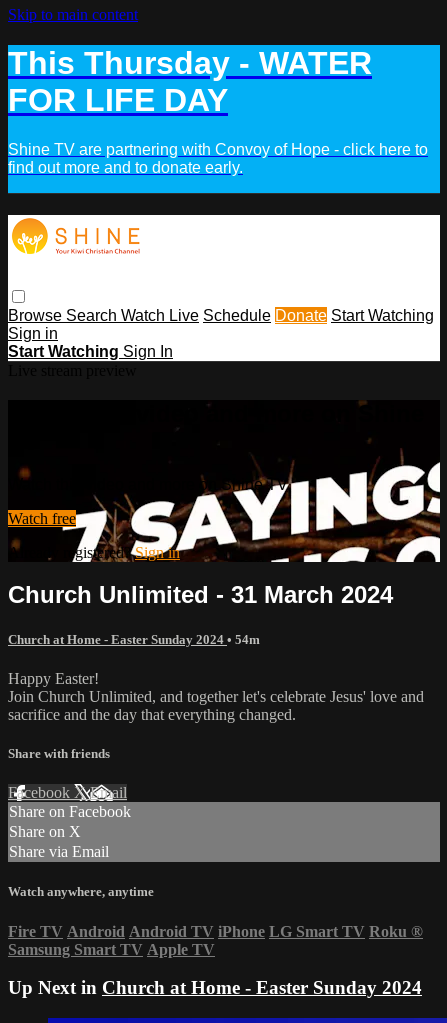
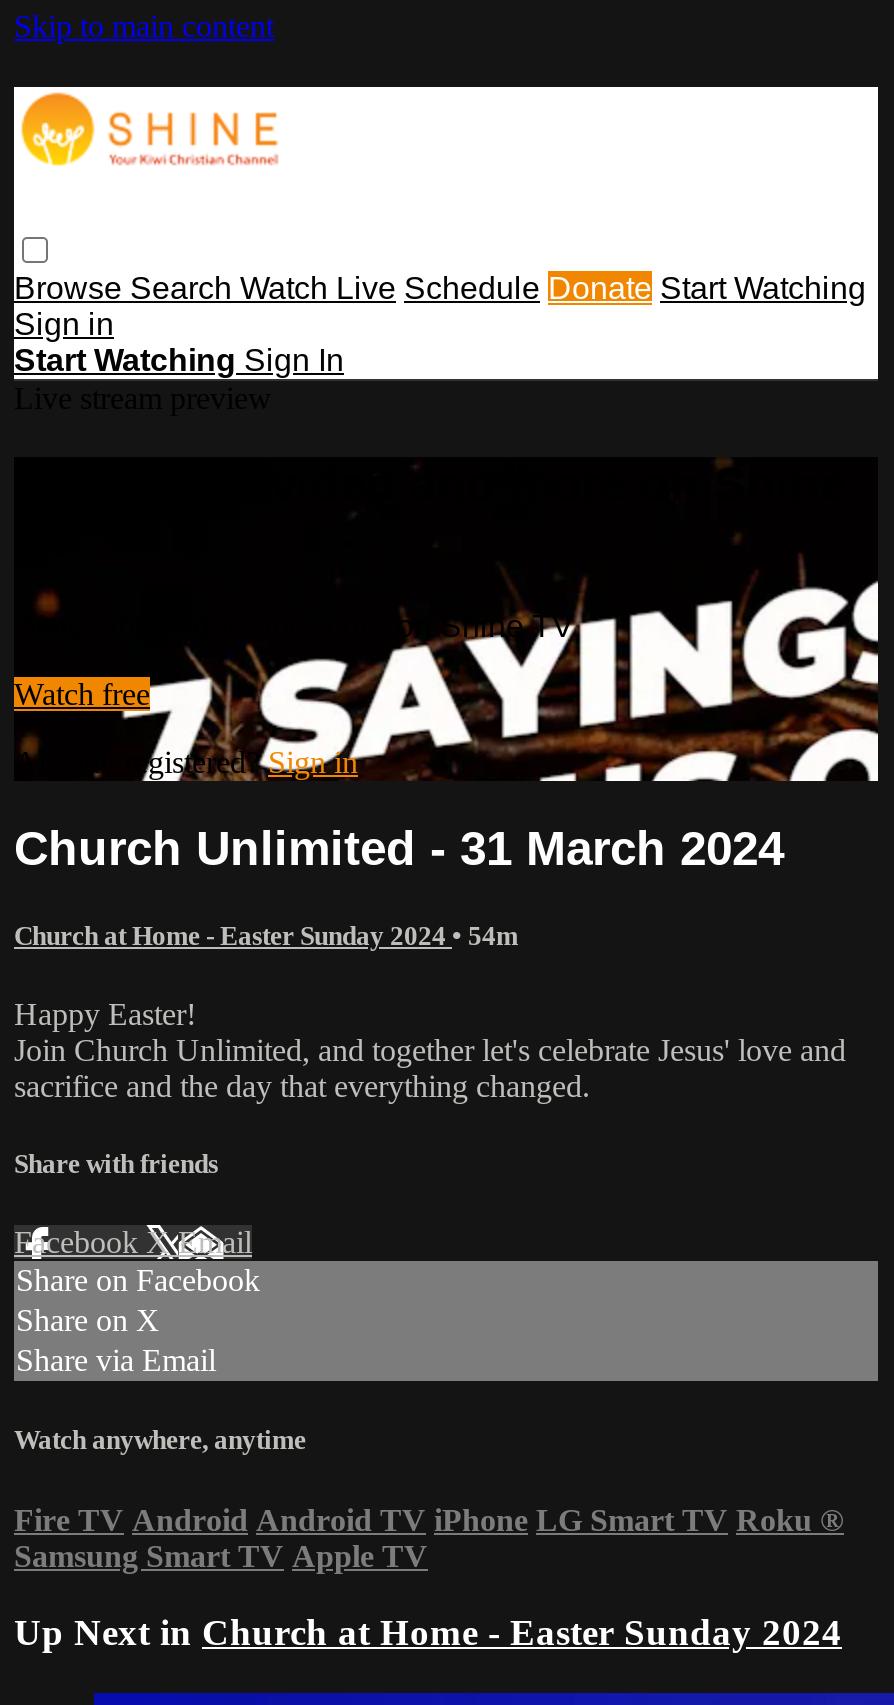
[8,45,428,176] This Thursday - WATER | FOR LIFE DAY | Shine TV are partnering with Convoy of Hope - click here to | find out more and to donate early. -> none

